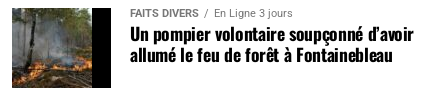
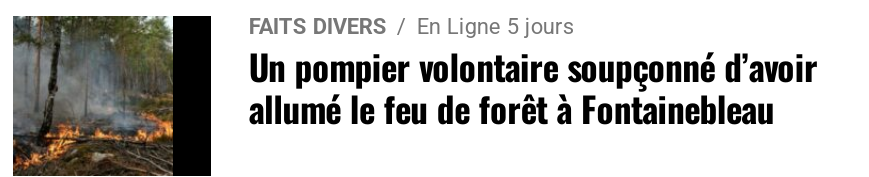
[214,7,293,20] En Ligne 3 jours -> [417,13,575,39] En Ligne 5 jours

